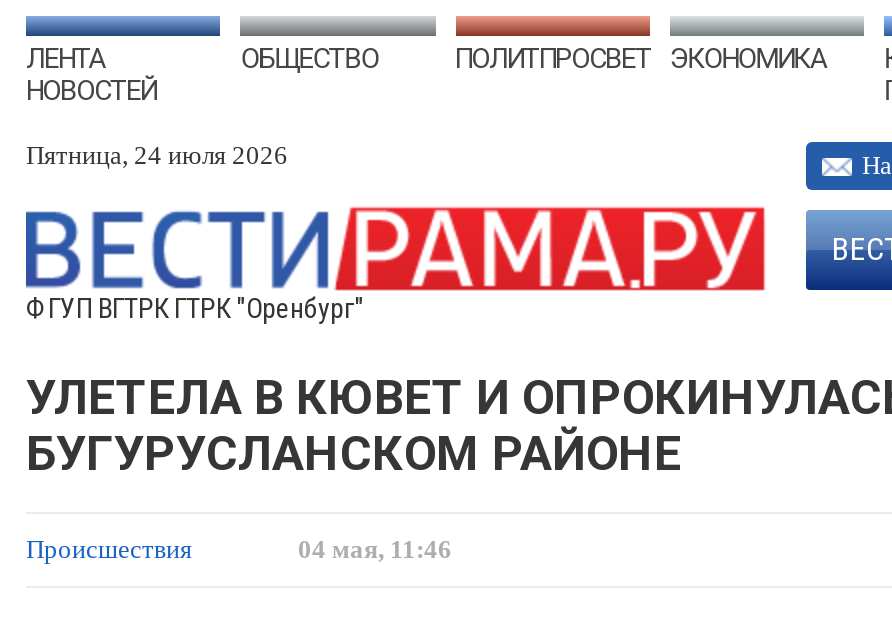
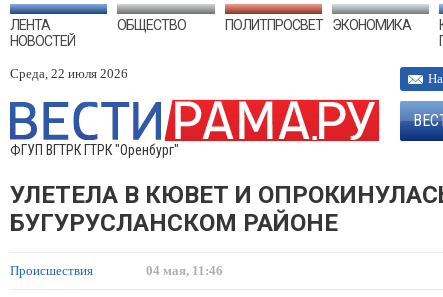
[26,140,288,170] Пятница, 24 июля 2026 -> [10,66,128,81] Среда, 22 июля 2026

